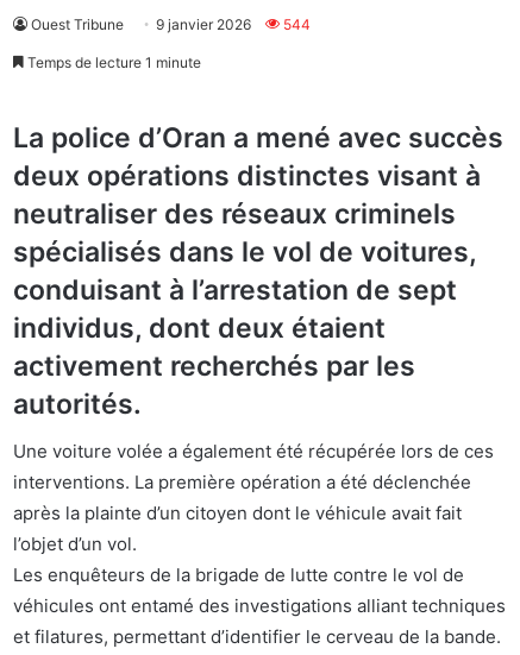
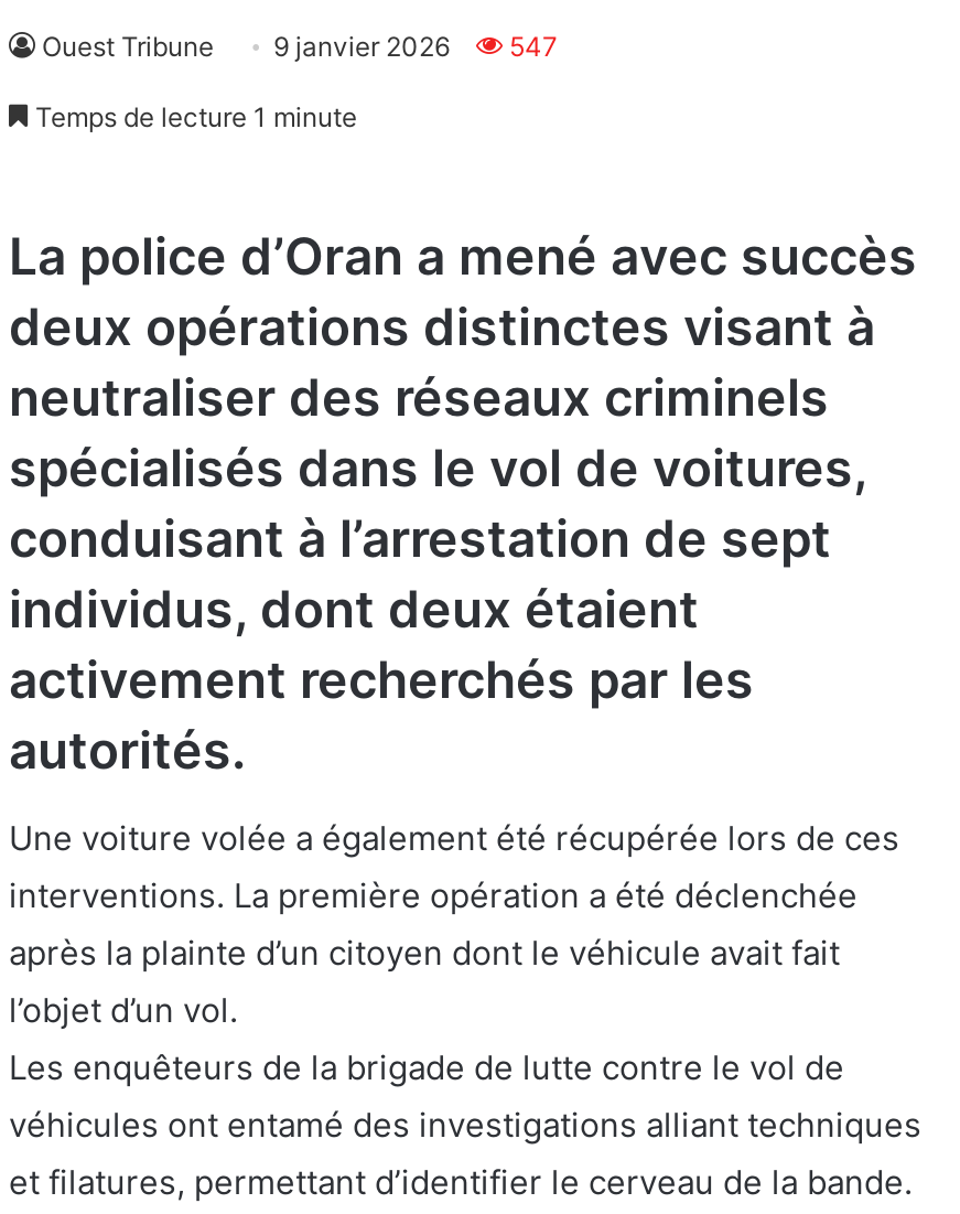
[31,15,311,33] Ouest Tribune 9 janvier 2026 544 -> [42,30,558,63] Ouest Tribune 9 janvier 2026 547

